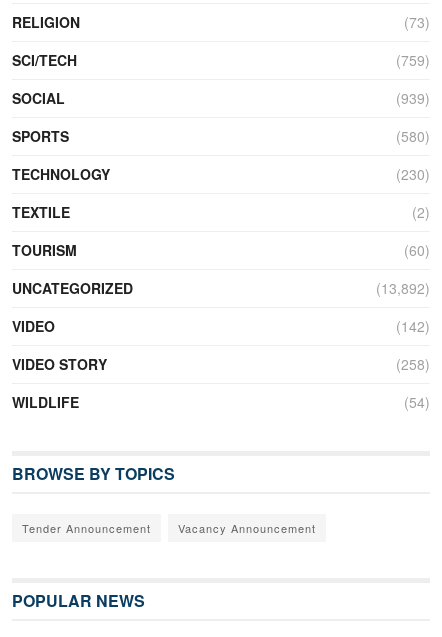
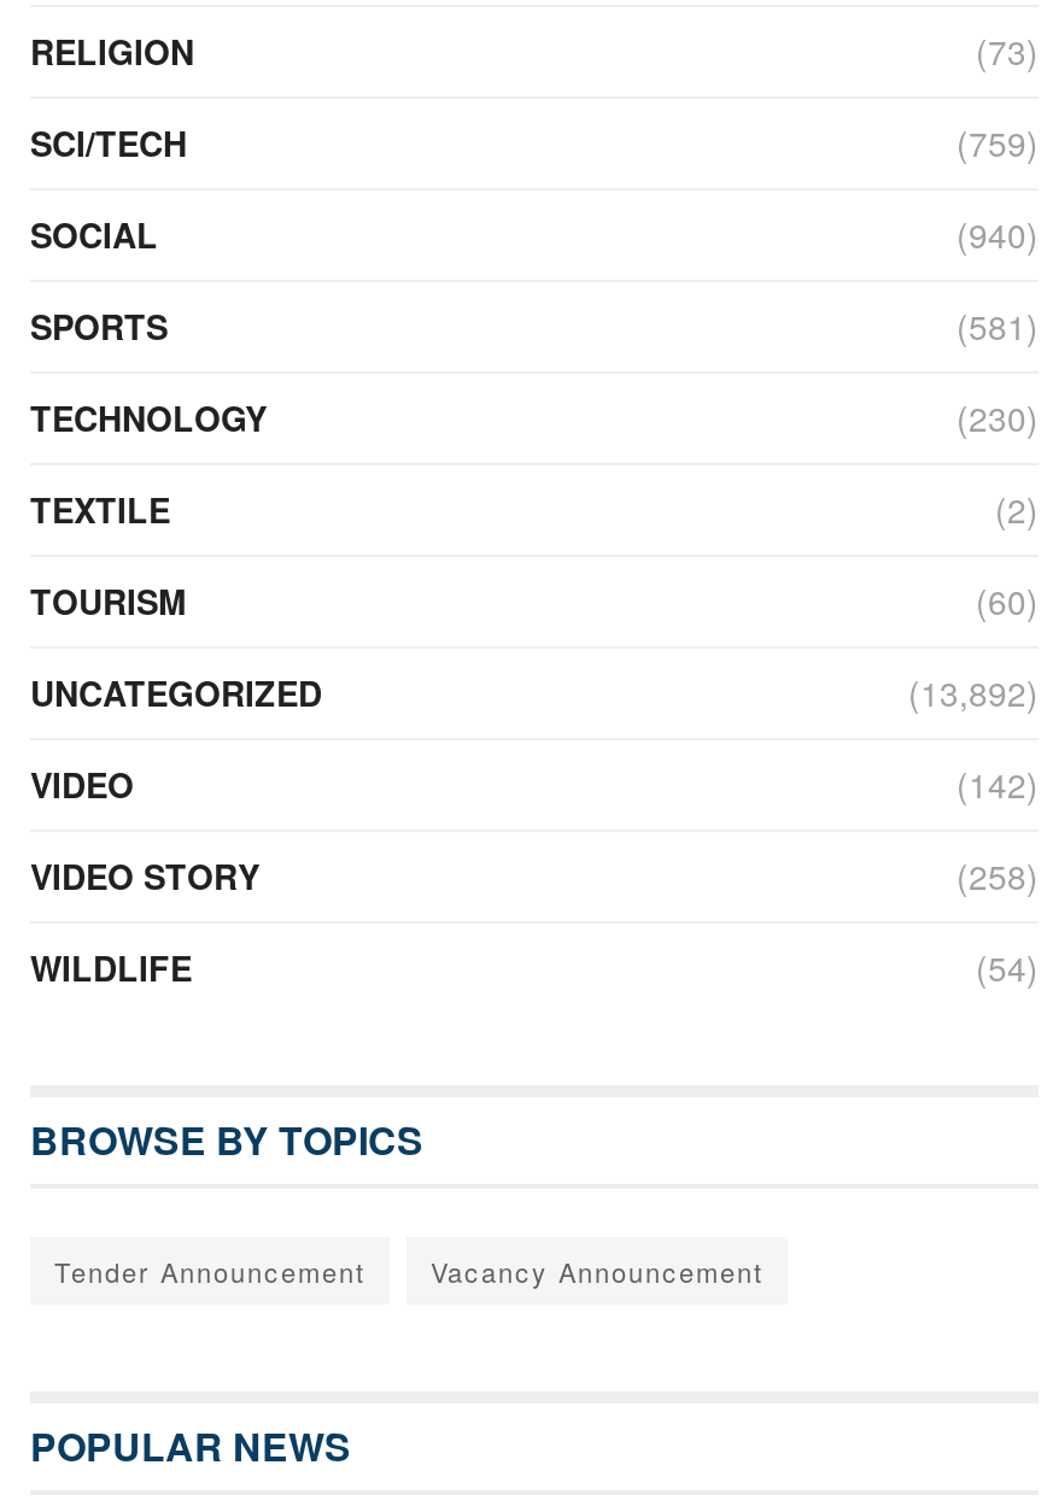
[396,88,430,108] (939) -> [957,208,1039,256] (940)
[396,126,430,146] (580) -> [957,300,1039,348] (581)

